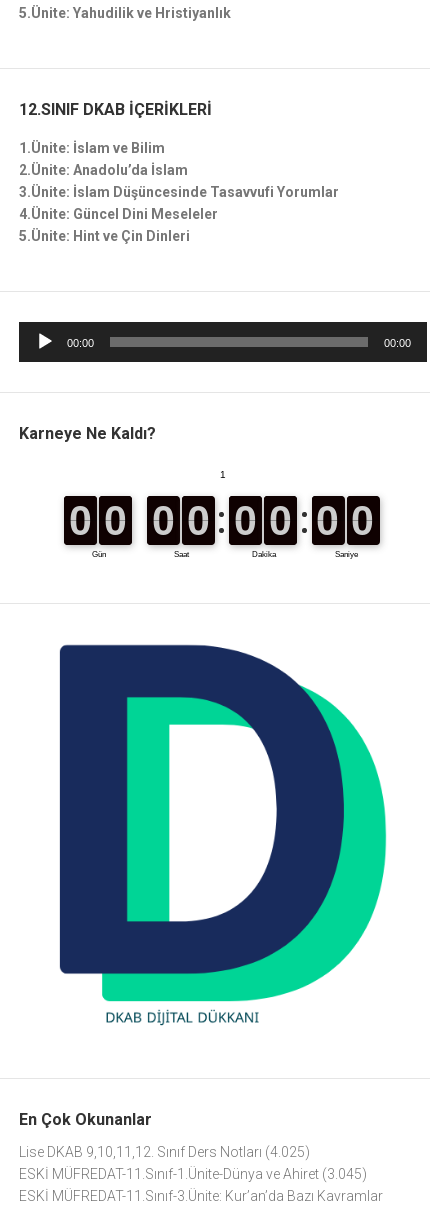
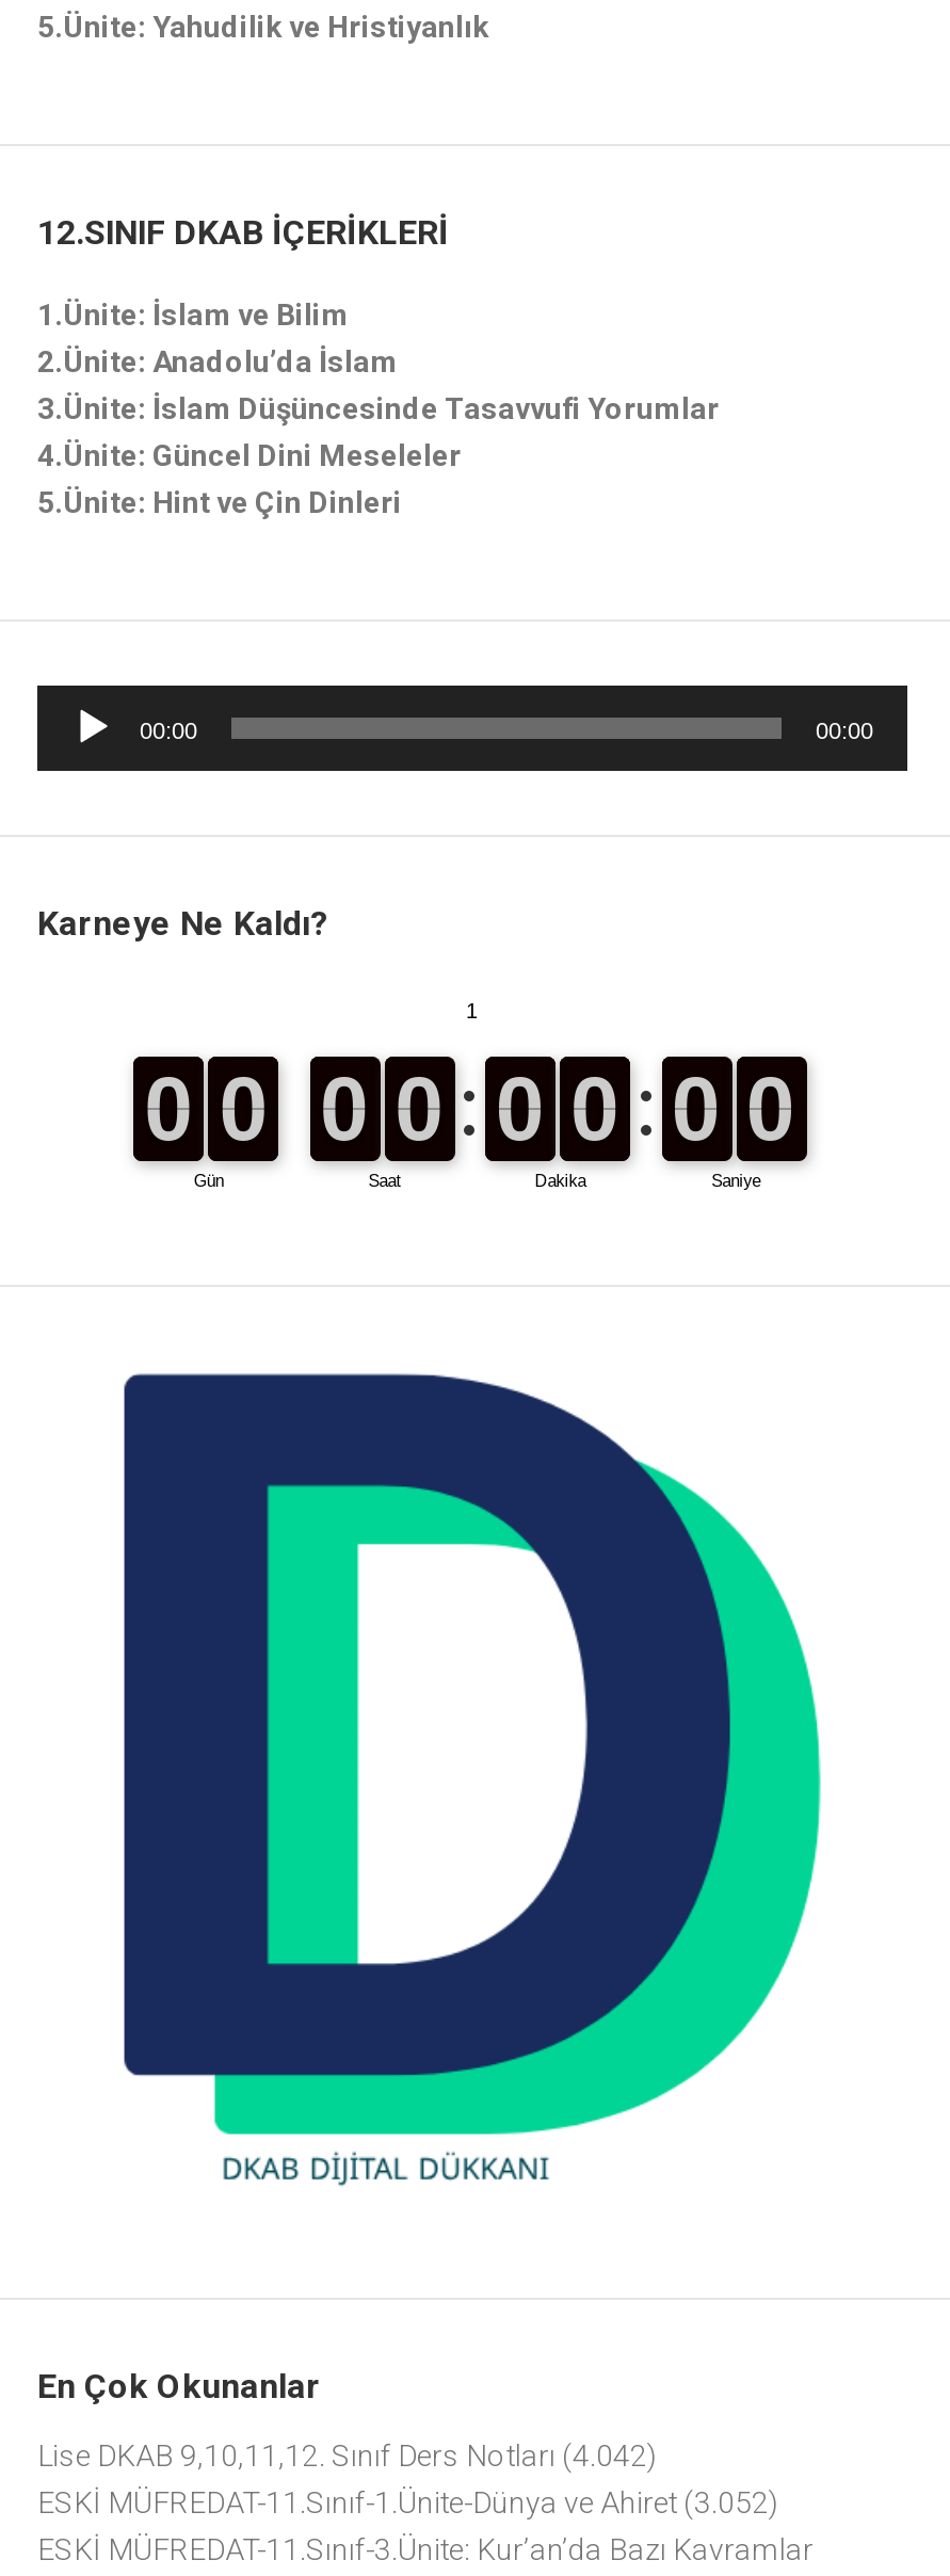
[19,1144,310,1160] Lise DKAB 9,10,11,12. Sınıf Ders Notları (4.025) -> [37,2439,658,2473] Lise DKAB 9,10,11,12. Sınıf Ders Notları (4.042)
[19,1166,367,1182] ESKİ MÜFREDAT-11.Sınıf-1.Ünite-Dünya ve Ahiret (3.045) -> [37,2486,779,2520] ESKİ MÜFREDAT-11.Sınıf-1.Ünite-Dünya ve Ahiret (3.052)

